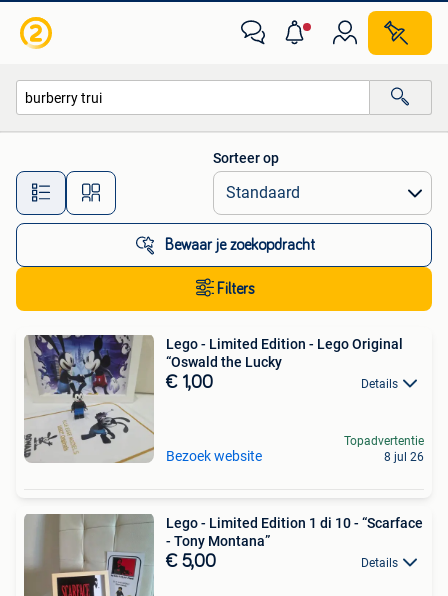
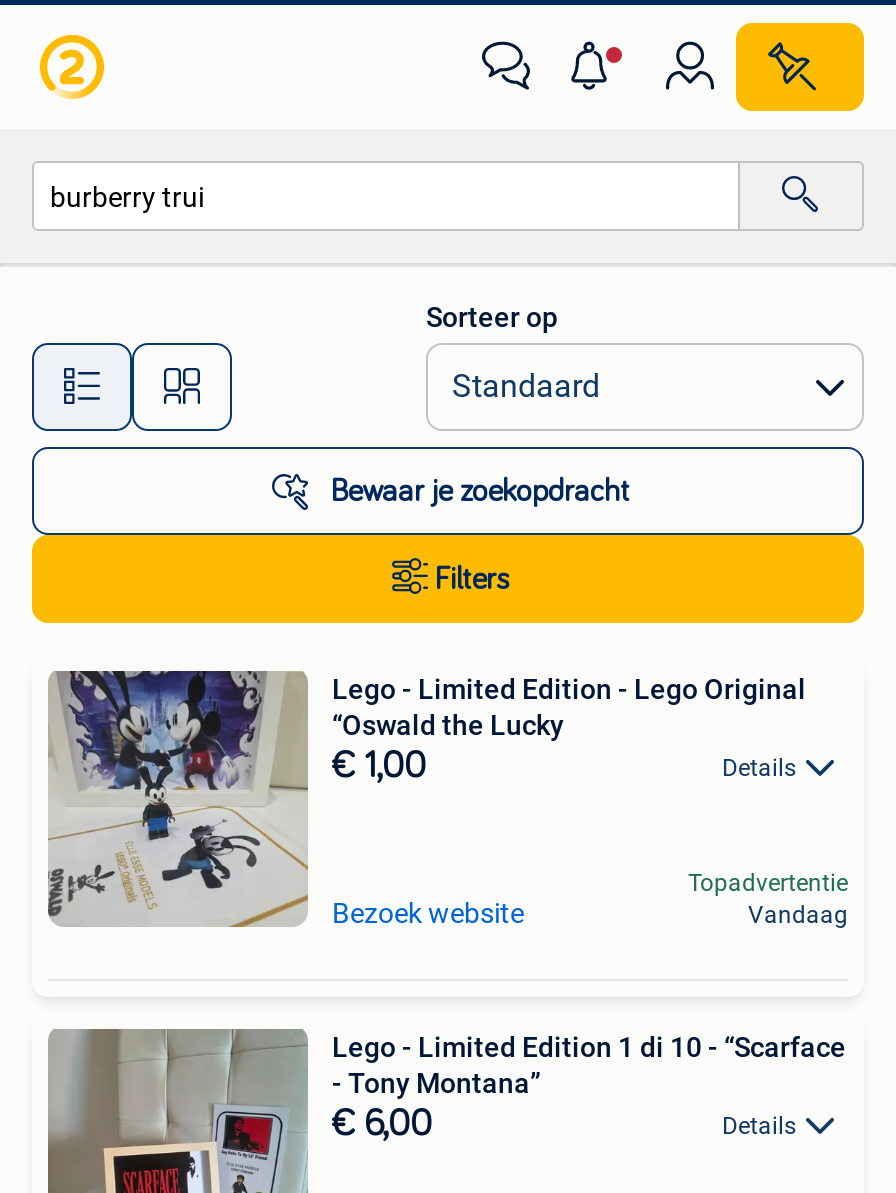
[384,450,424,464] 8 jul 26 -> [748,901,848,929] Vandaag
[166,553,216,571] € 5,00 -> [332,1107,432,1143] € 6,00

